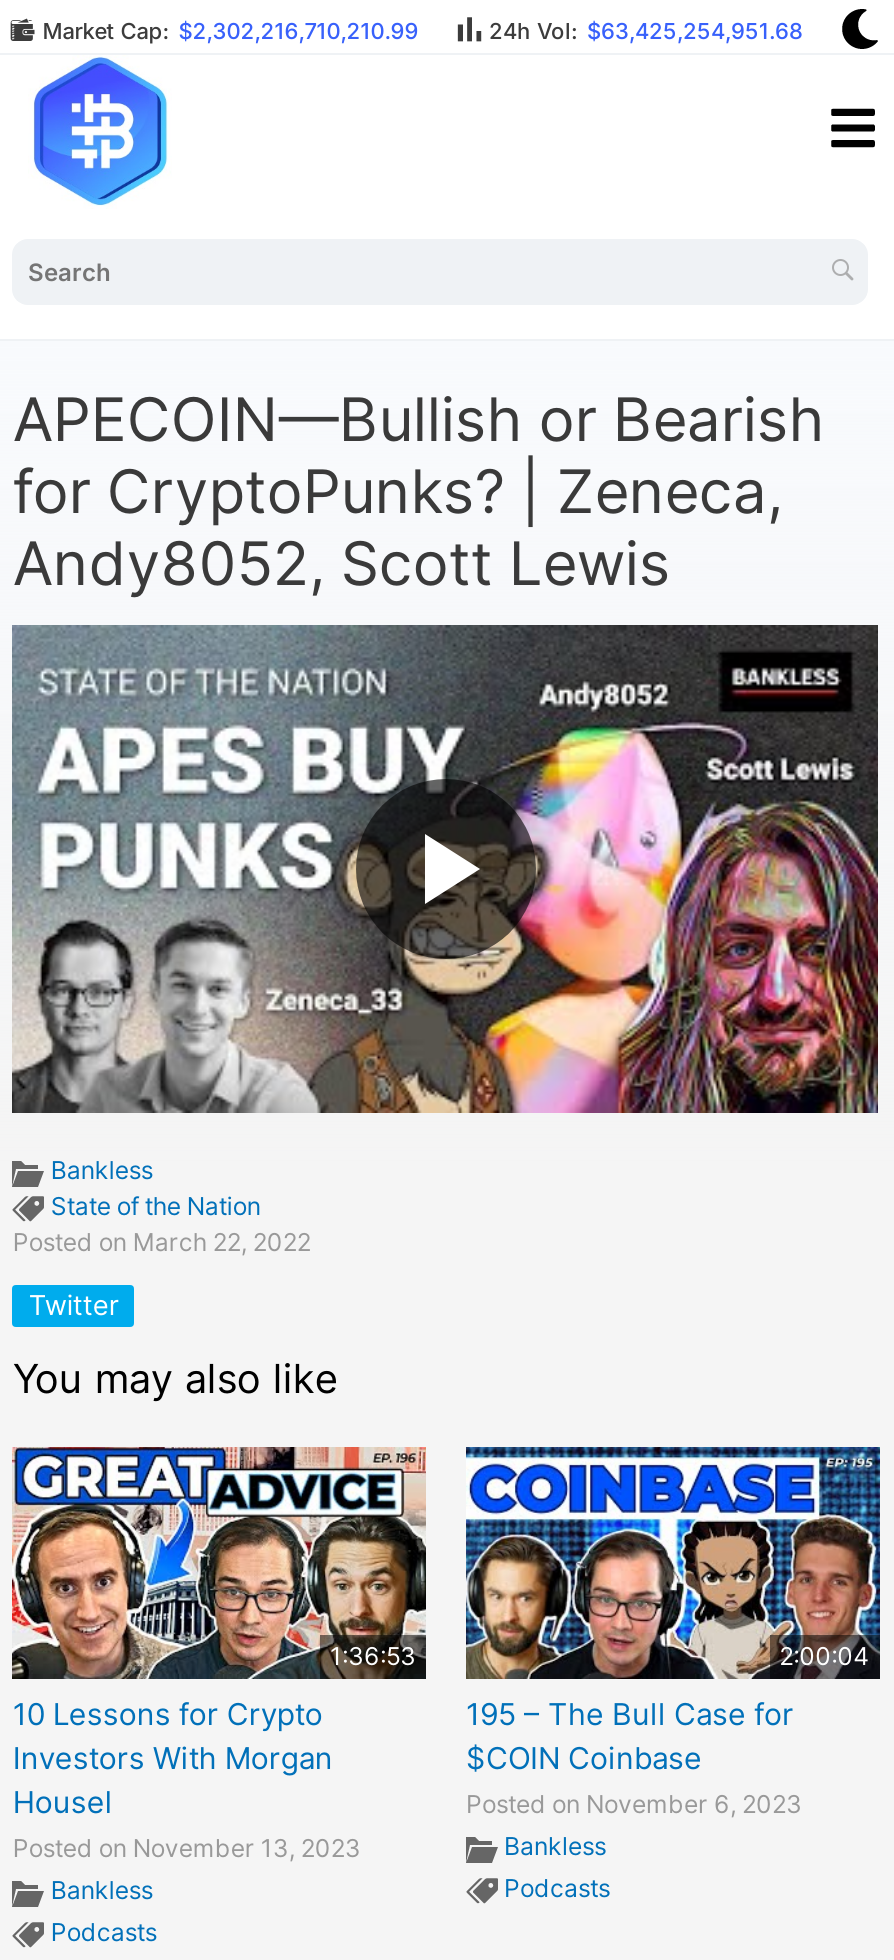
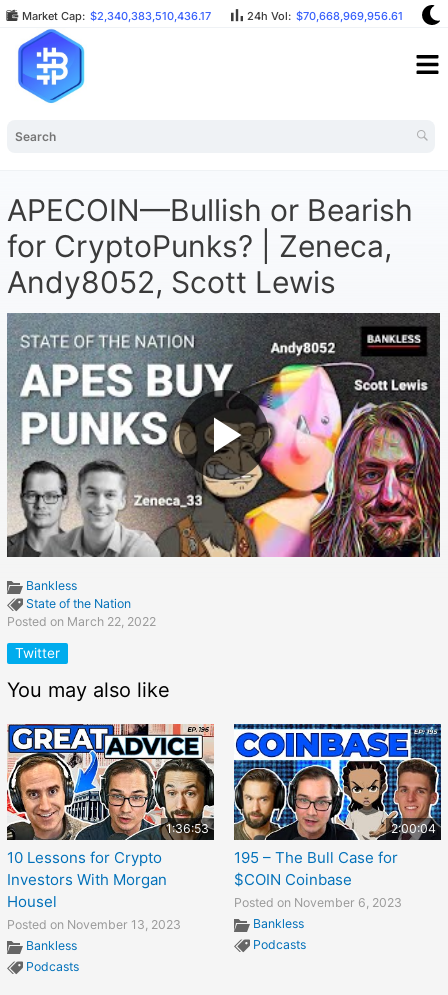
[42,17,418,45] Market Cap: $2,302,216,710,210.99 -> [22,9,211,23] Market Cap: $2,340,383,510,436.17
[489,17,803,45] 24h Vol: $63,425,254,951.68 -> [246,9,402,23] 24h Vol: $70,668,969,956.61

